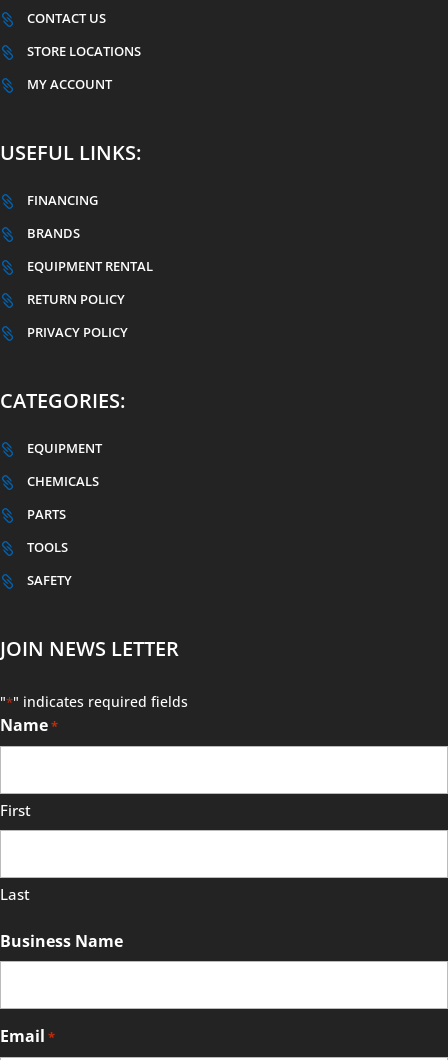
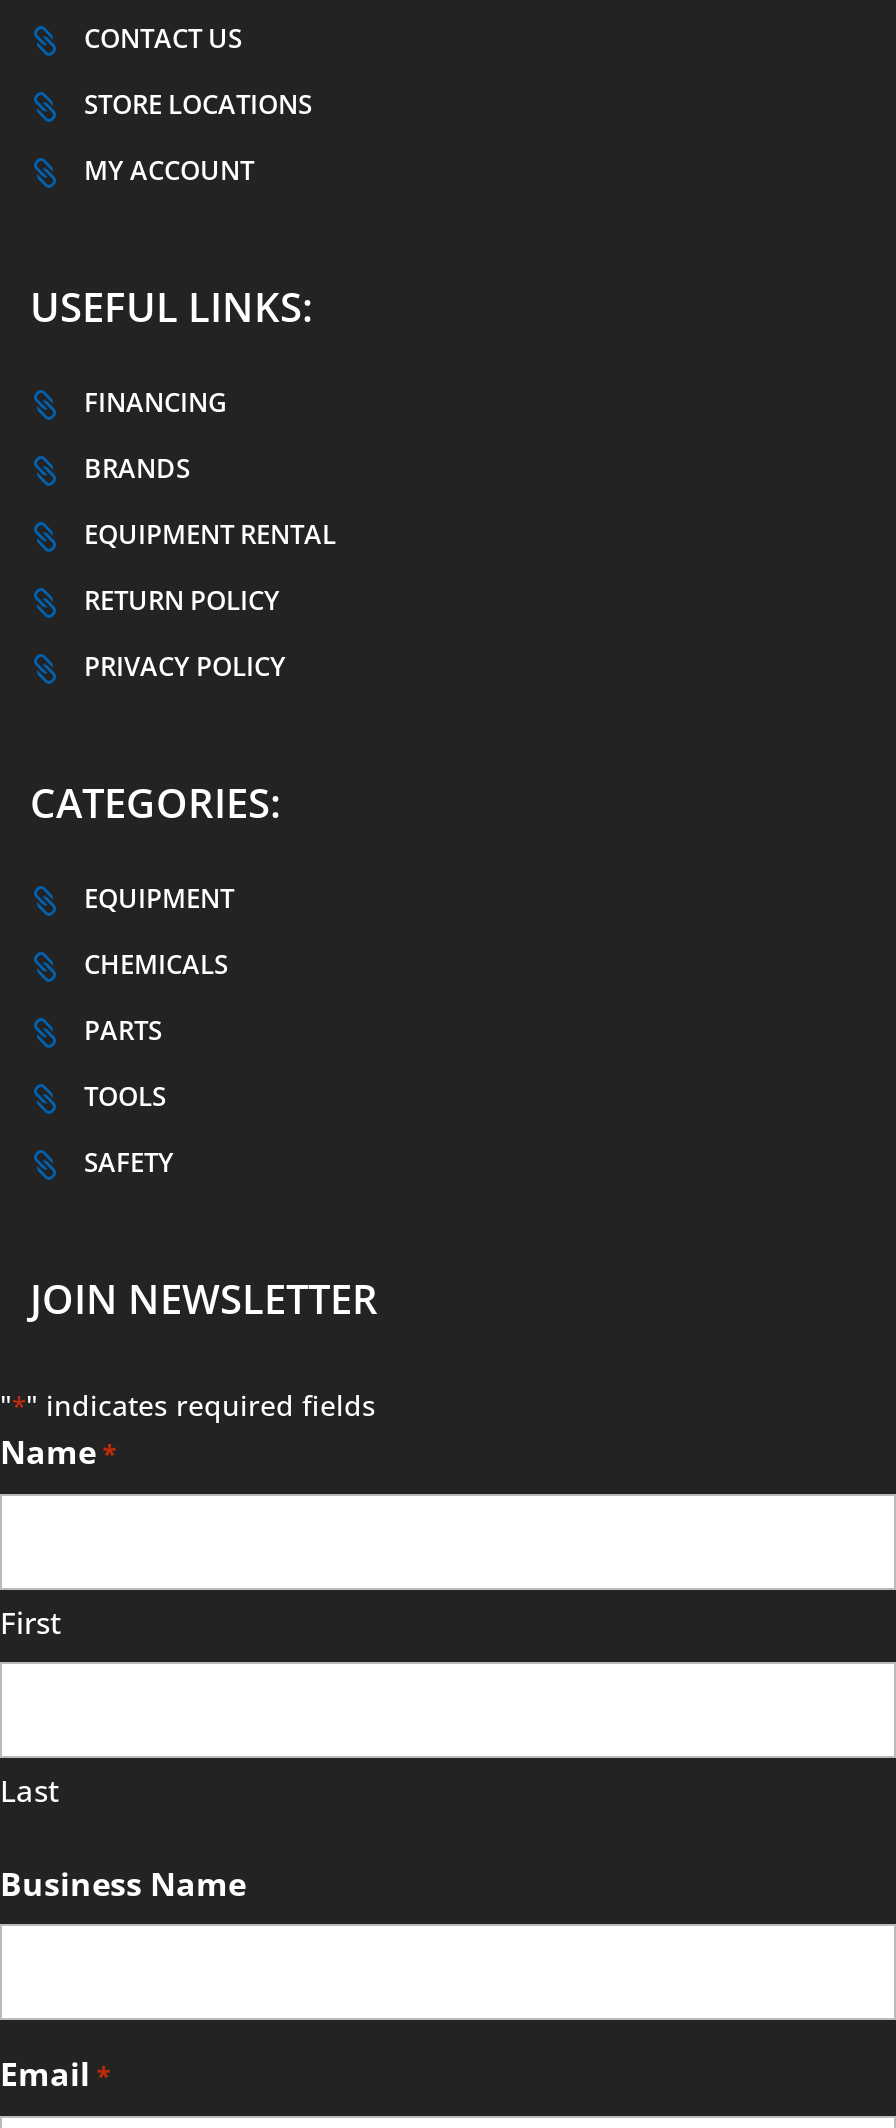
[0,635,179,662] JOIN NEWS LETTER -> [30,1272,378,1326] JOIN NEWSLETTER

